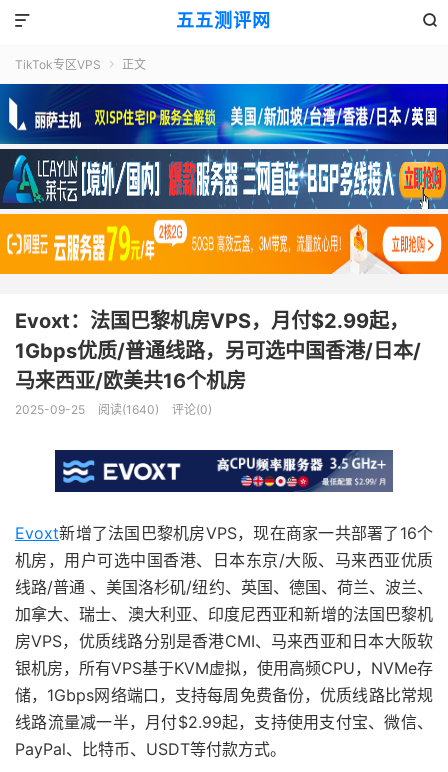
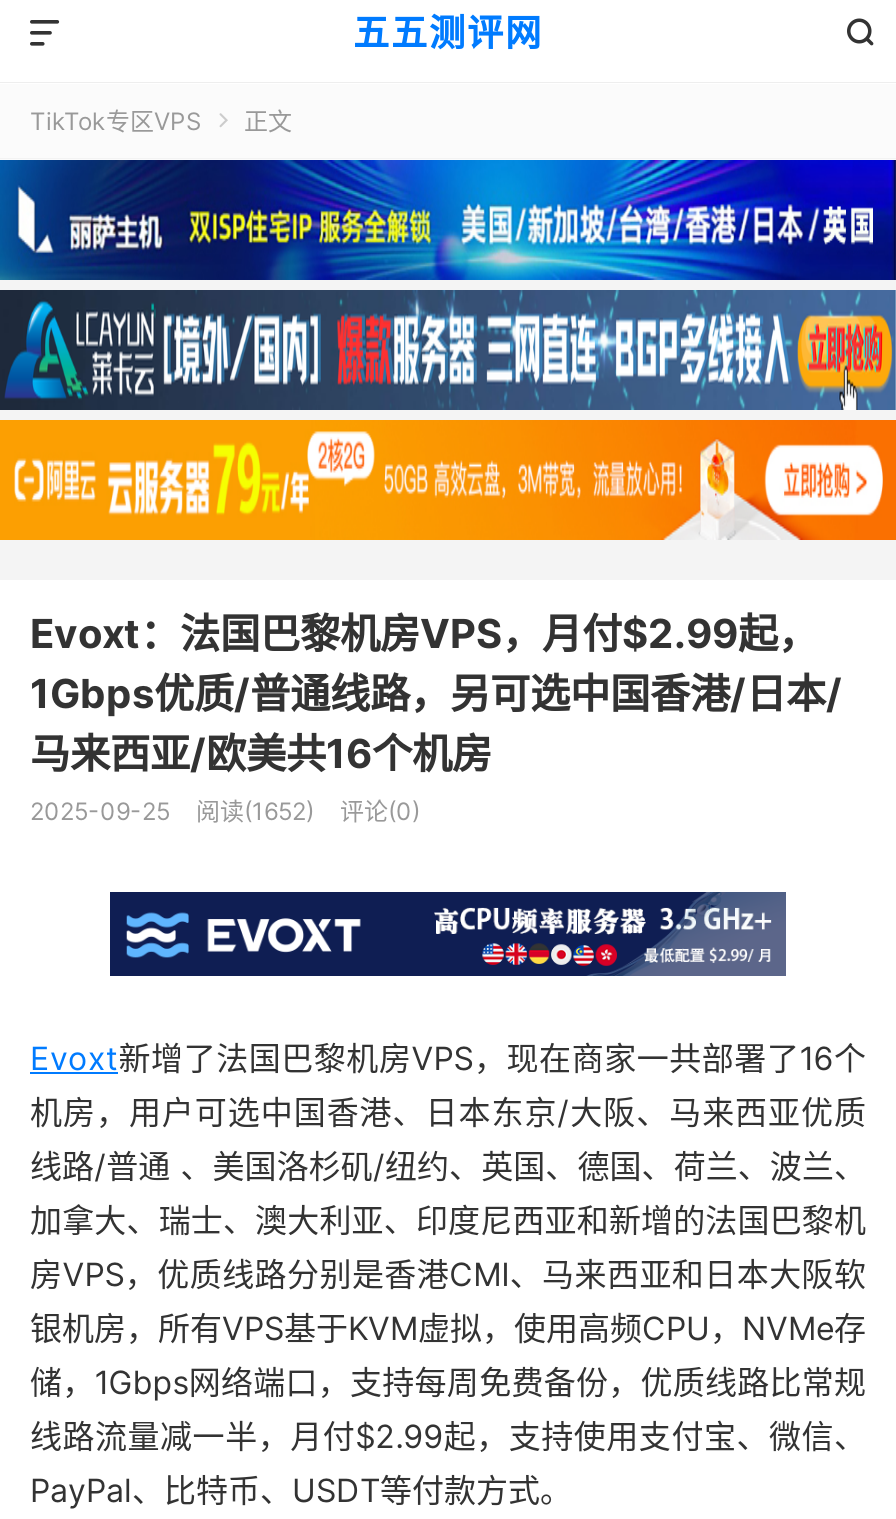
[15,402,212,417] 2025-09-25 阅读(1640) 评论(0) -> [30,796,420,826] 2025-09-25 阅读(1652) 评论(0)

